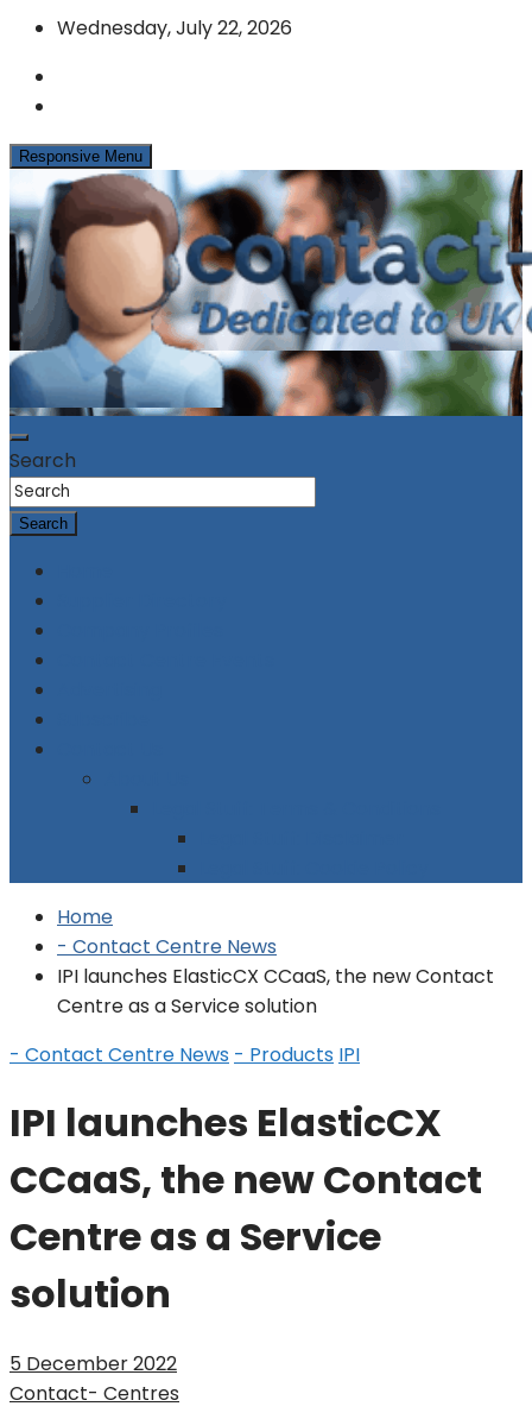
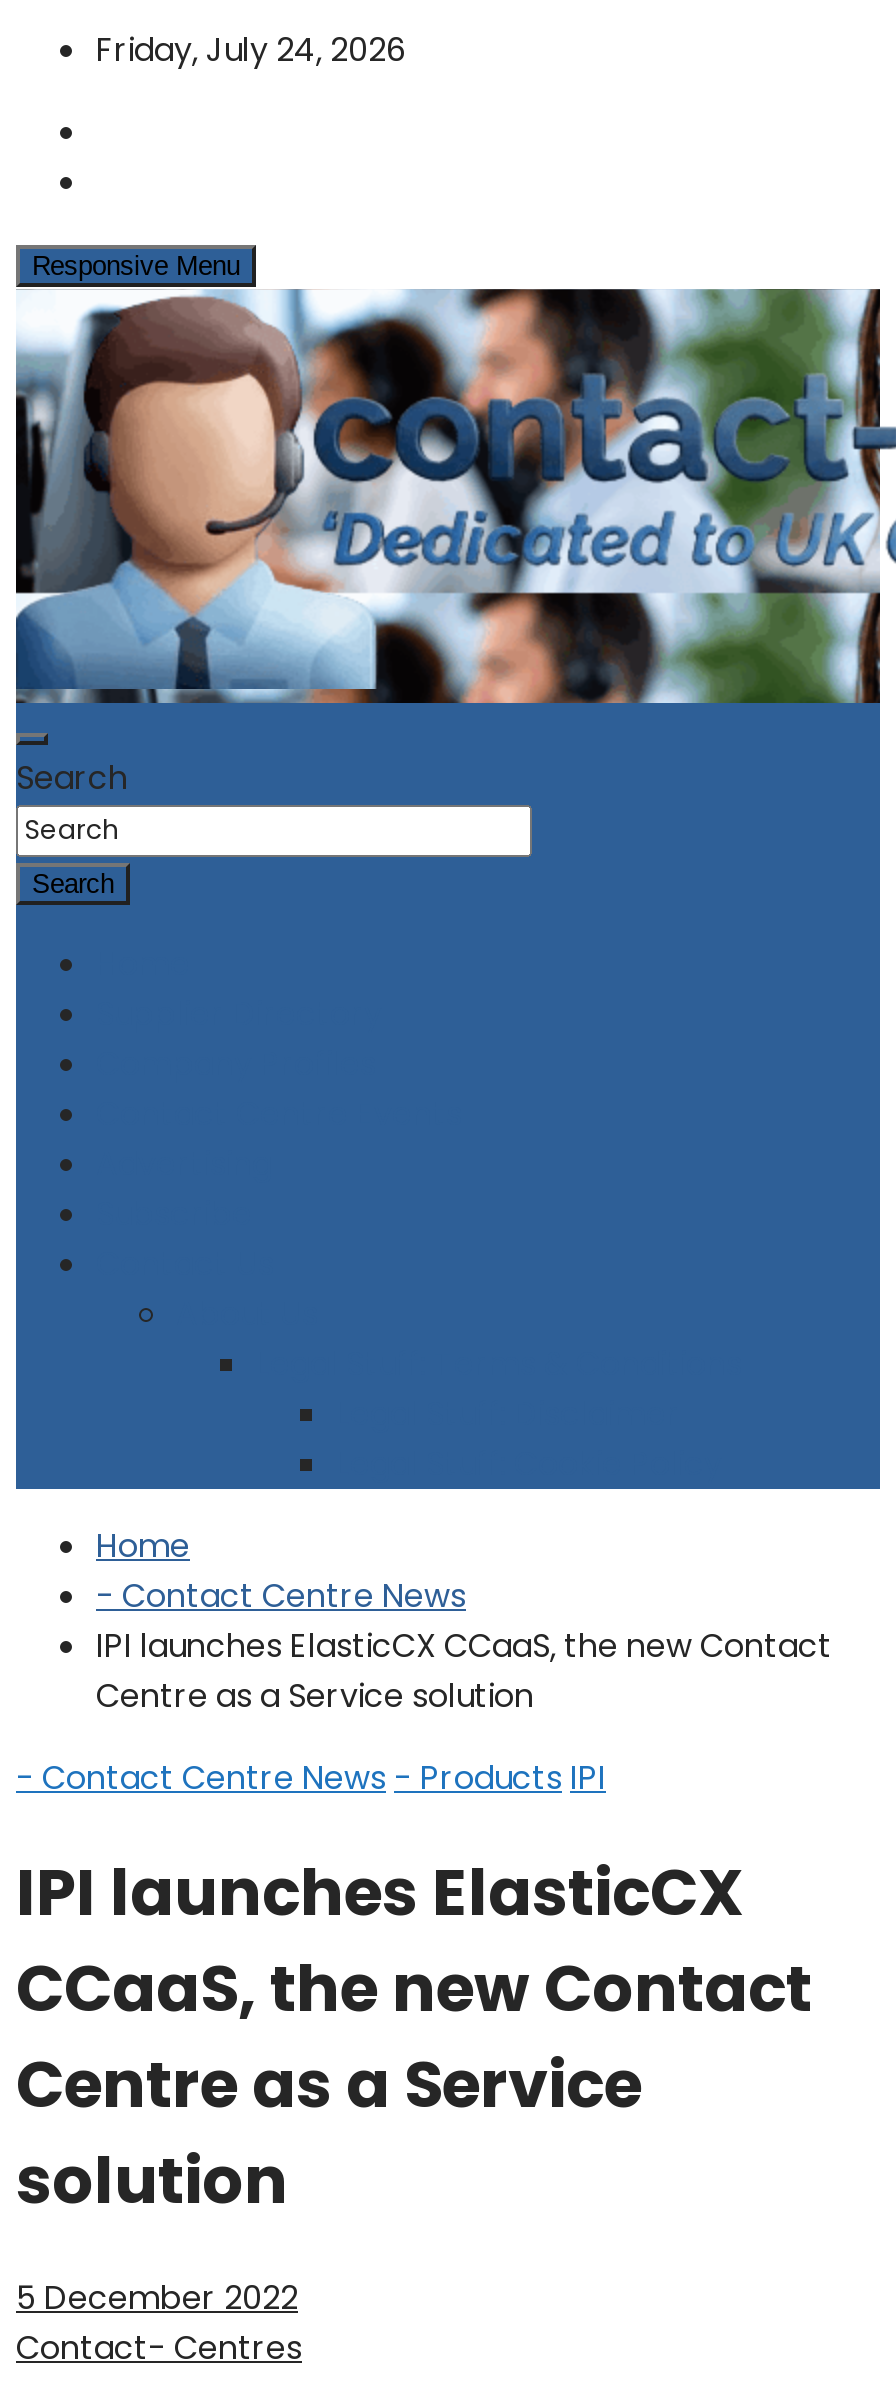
[57,14,292,42] Wednesday, July 22, 2026 -> [96,27,406,73] Friday, July 24, 2026

